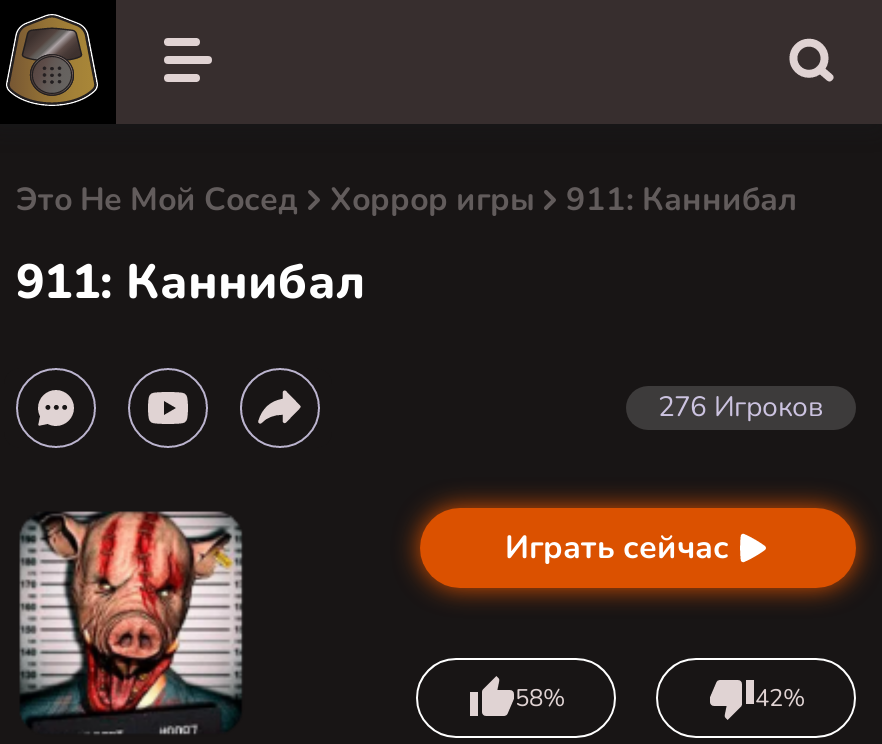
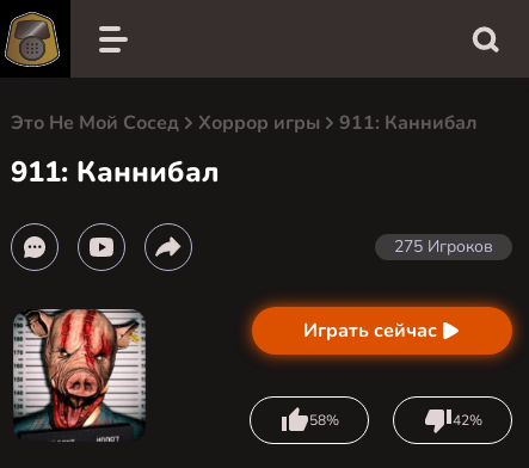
[658,388,824,426] 276 Игроков -> [394,235,493,258] 275 Игроков

